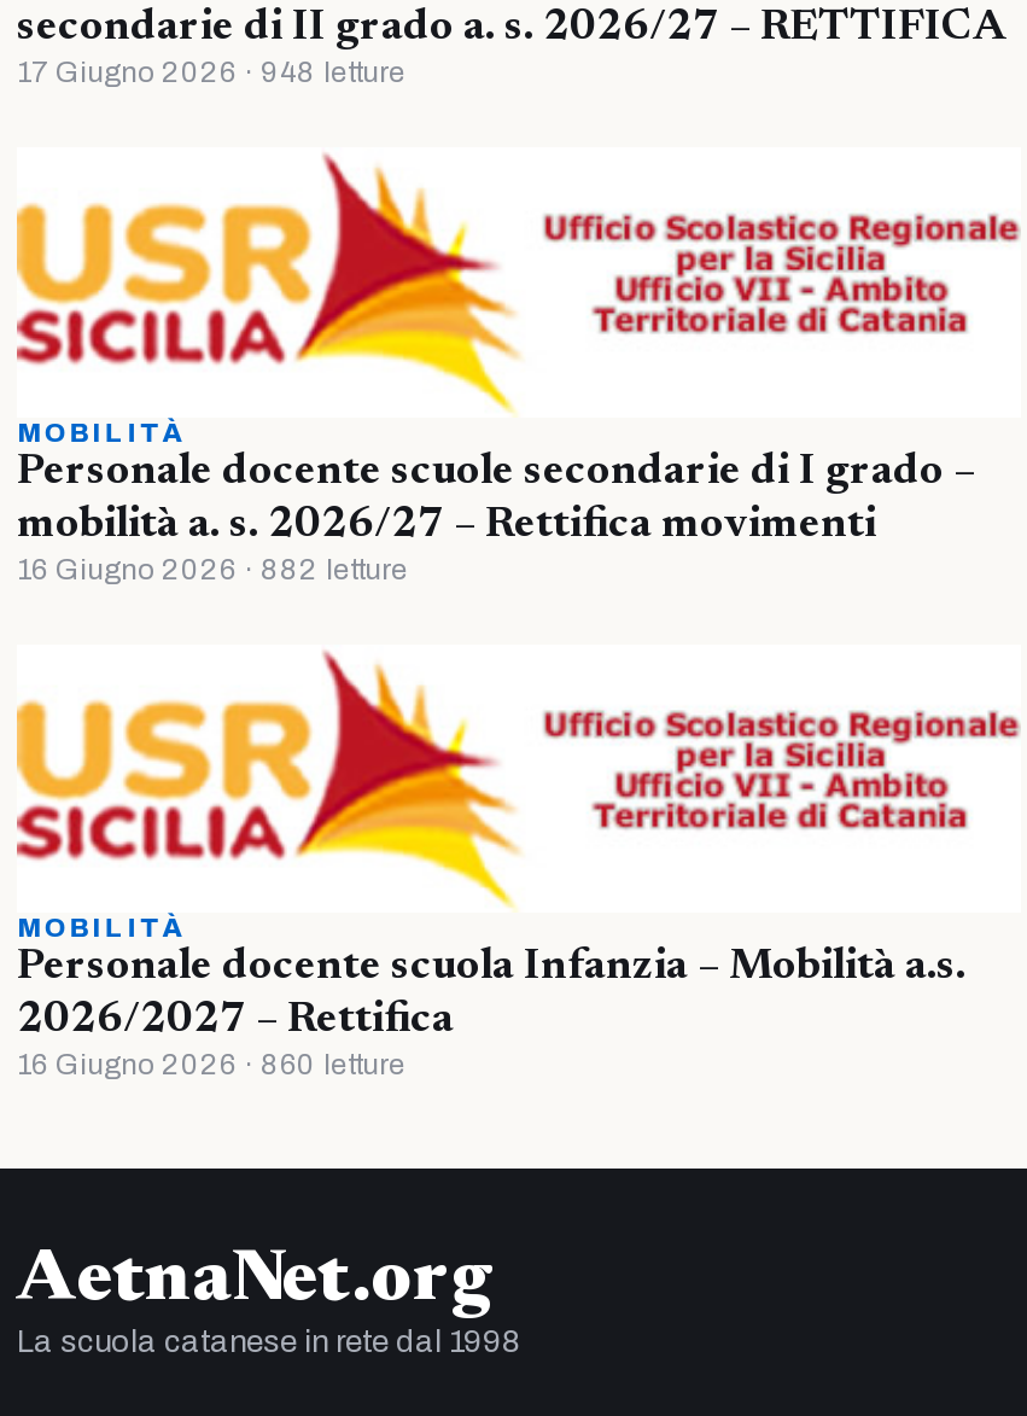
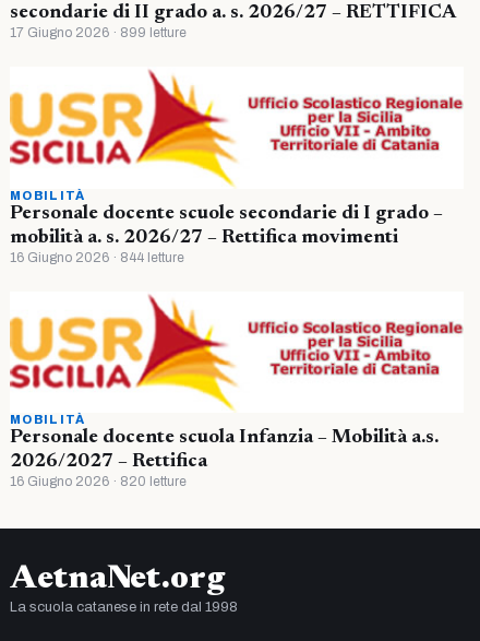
[17,56,405,89] 17 Giugno 2026 · 948 letture -> [10,25,187,40] 17 Giugno 2026 · 899 letture
[17,552,408,586] 16 Giugno 2026 · 882 letture -> [10,250,184,265] 16 Giugno 2026 · 844 letture
[17,1049,405,1082] 16 Giugno 2026 · 860 letture -> [10,474,187,490] 16 Giugno 2026 · 820 letture

